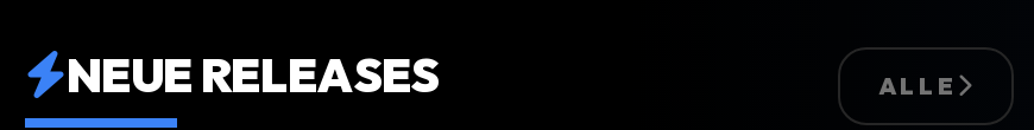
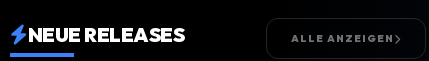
[878,71,957,102] ALLE -> [291,32,394,45] ALLE ANZEIGEN

